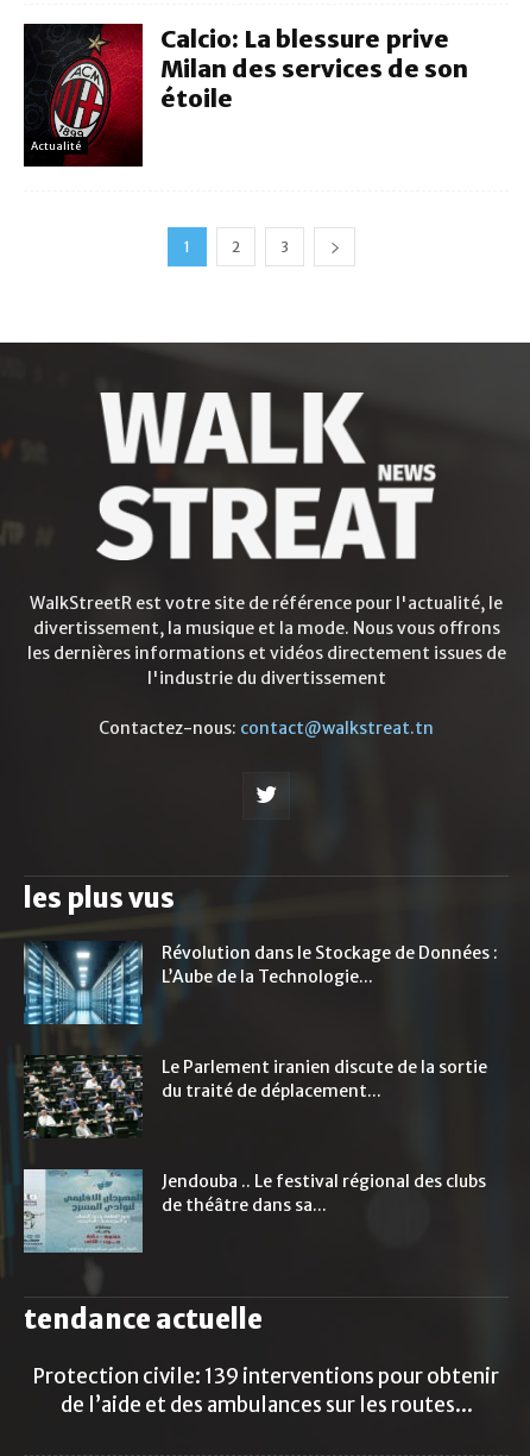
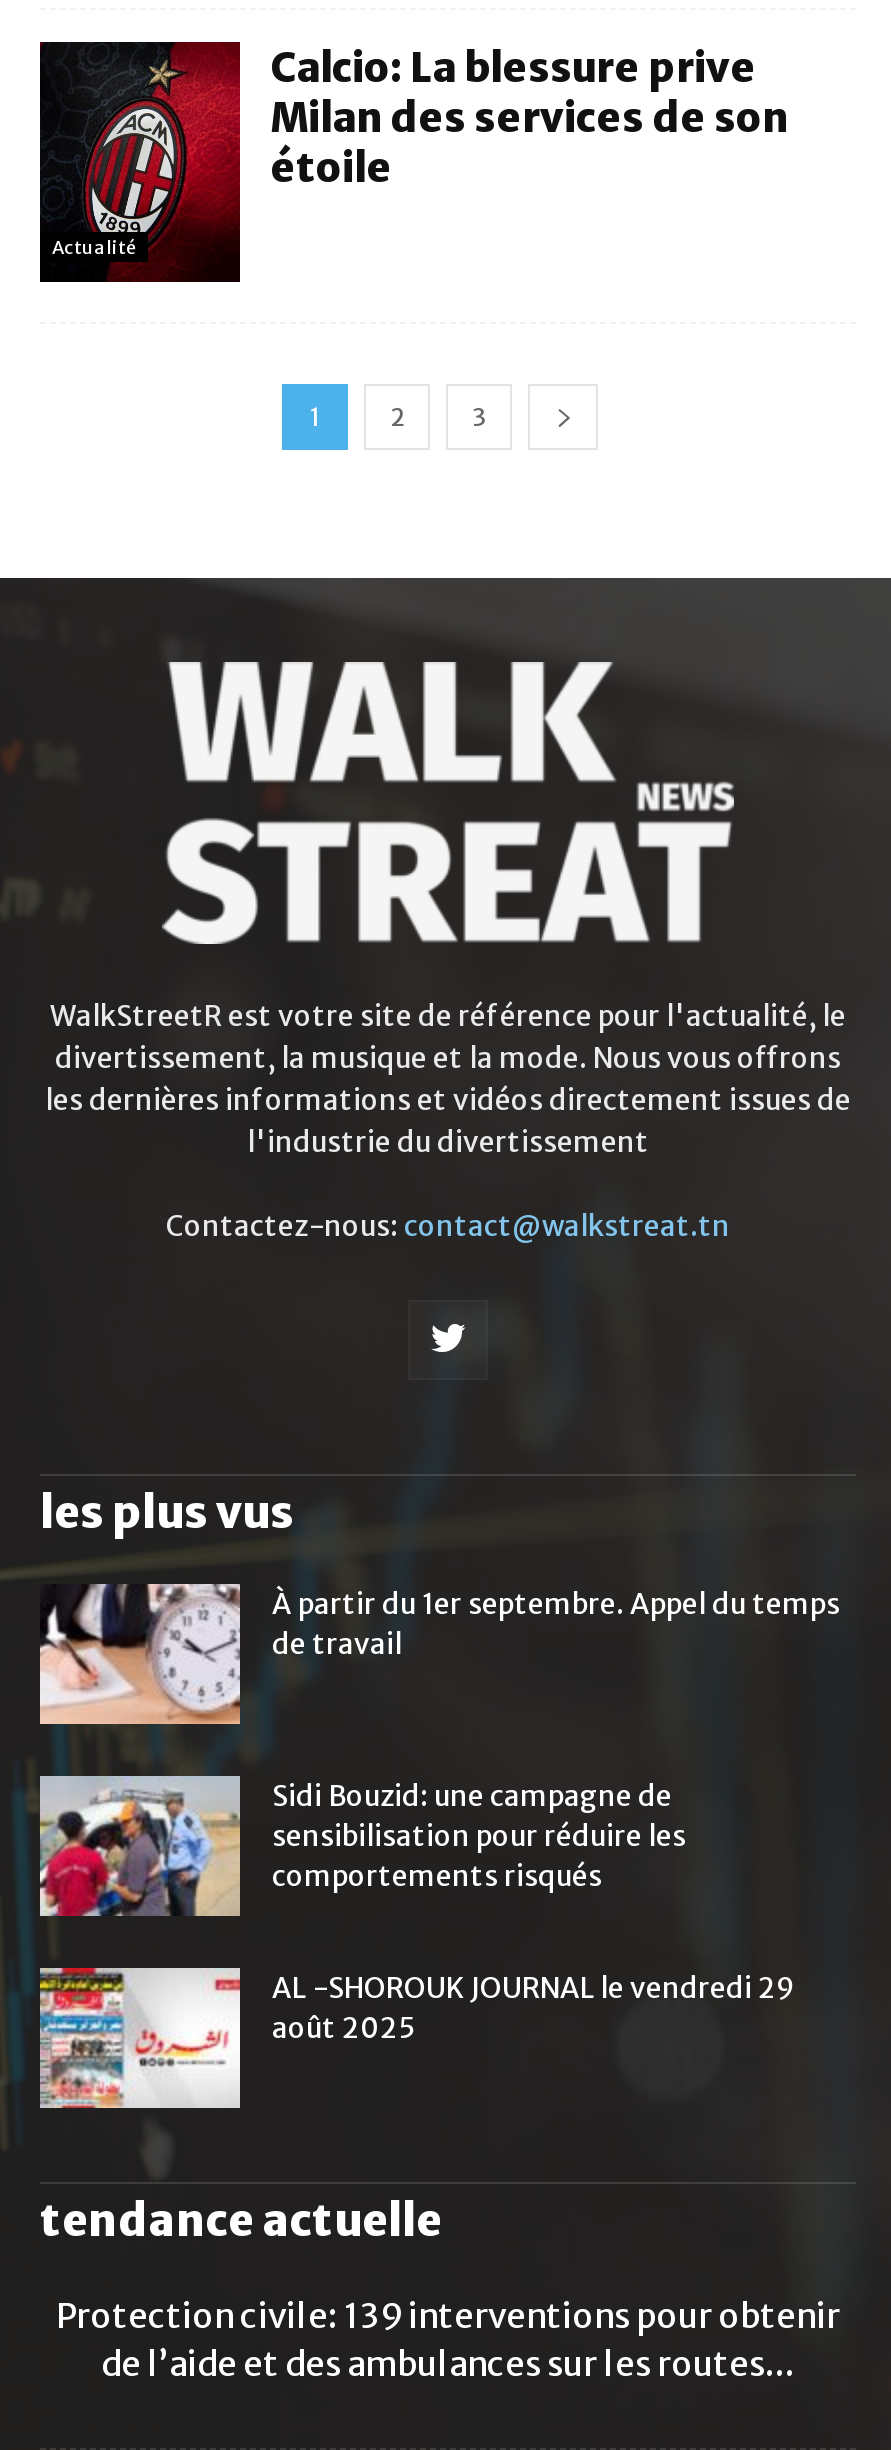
[23,941,498,1025] [image] | Révolution dans le Stockage de Données : | L’Aube de la Technologie... -> [38,1582,840,1726] [image] | À partir du 1er septembre. Appel du temps | de travail
[24,1055,487,1138] [image] | Le Parlement iranien discute de la sortie | du traité de déplacement... -> [38,1774,686,1918] [image] | Sidi Bouzid: une campagne de | sensibilisation pour réduire les | comportements risqués
[23,1168,486,1254] [image] | Jendouba .. Le festival régional des clubs | de théâtre dans sa... -> [38,1966,794,2110] [image] | AL -SHOROUK JOURNAL le vendredi 29 | août 2025

